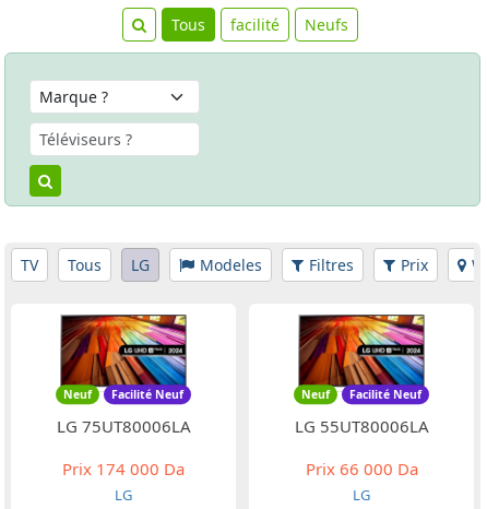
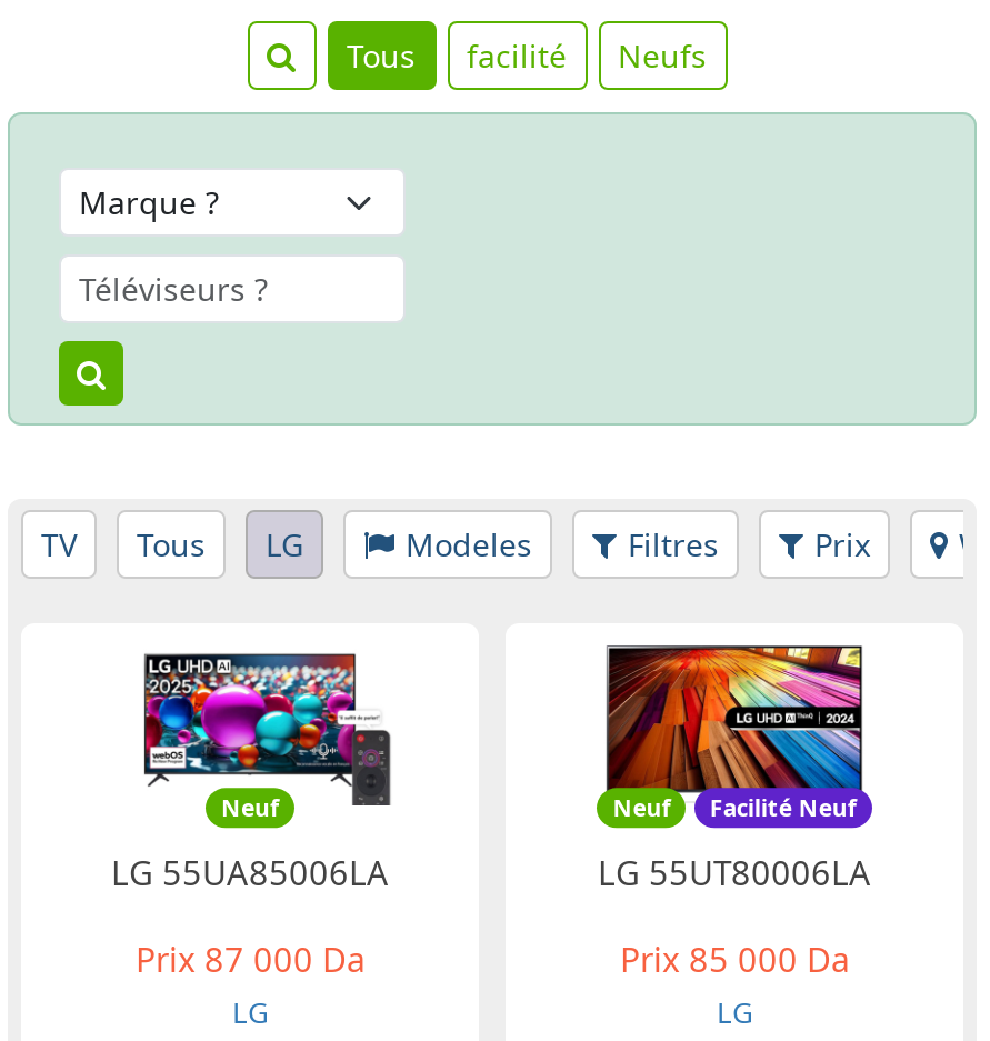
[56,313,192,480] [image] | Facilité Neuf | LG 75UT80006LA | Prix 174 000 Da -> [111,645,392,981] [image] | LG 55UA85006LA | Prix 87 000 Da
[305,458,418,480] Prix 66 000 Da -> [620,937,849,981] Prix 85 000 Da

